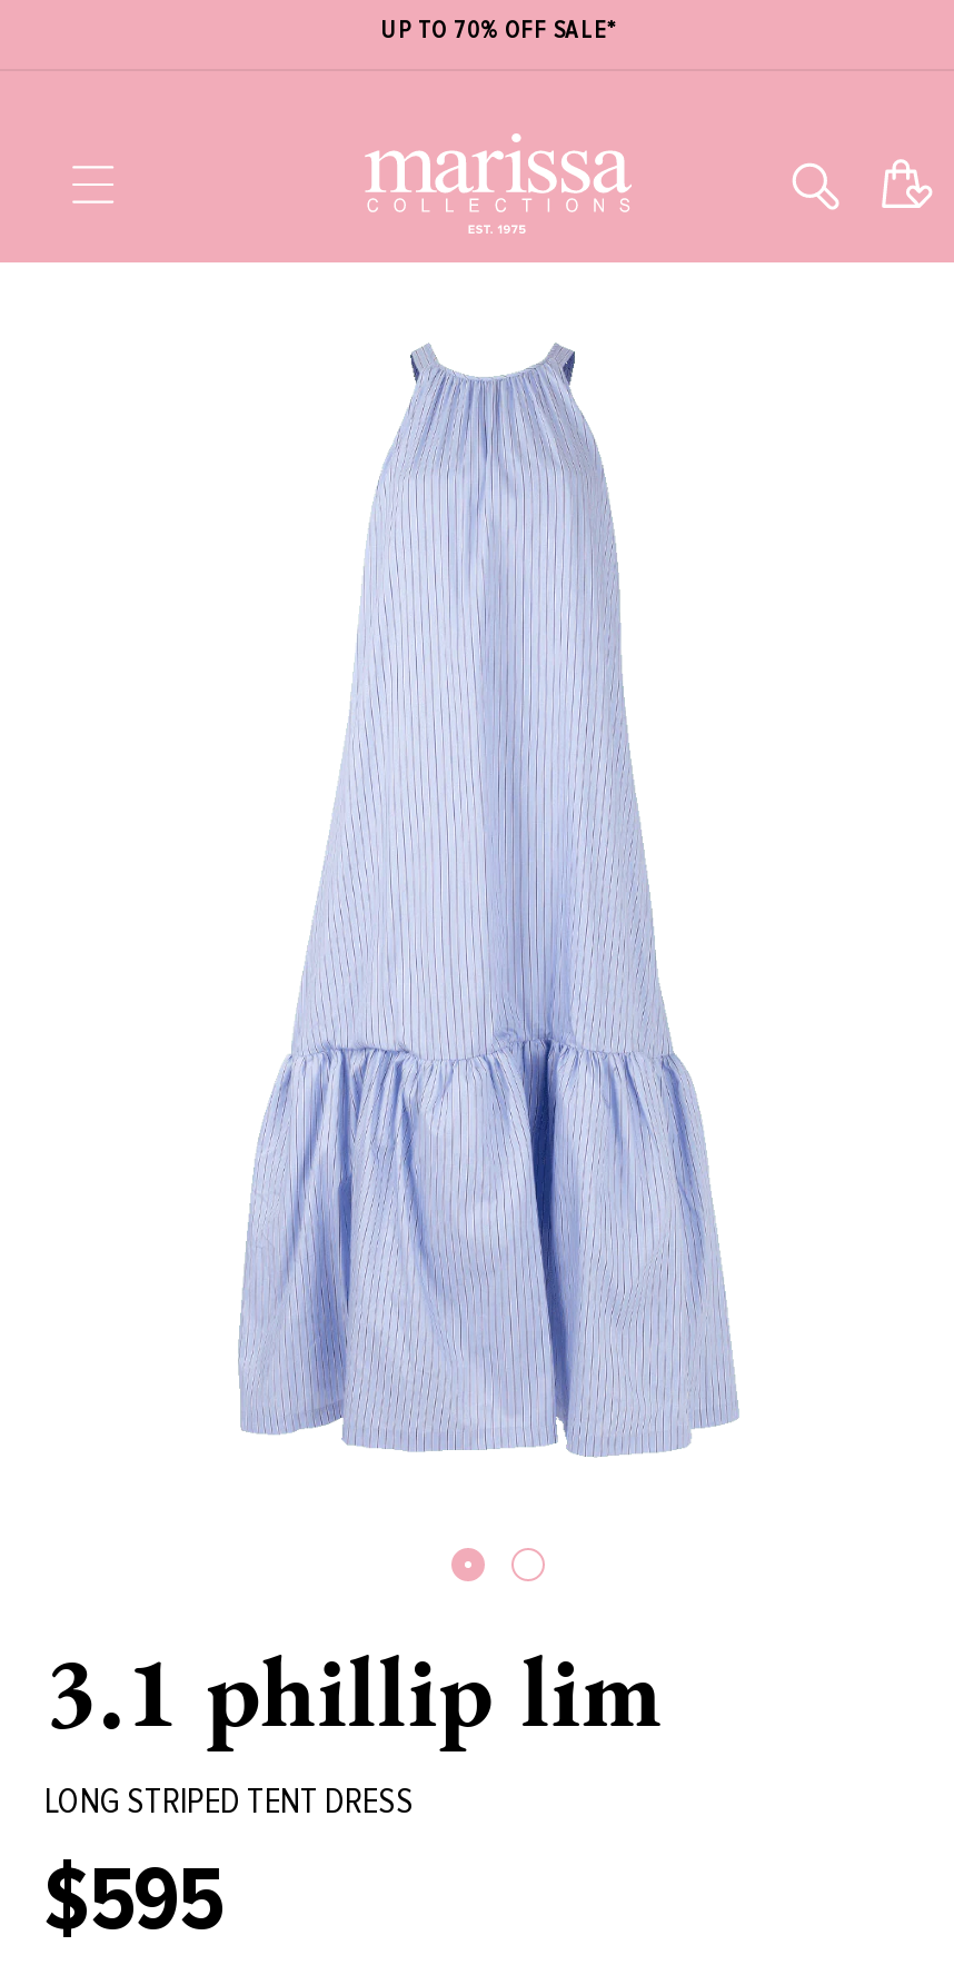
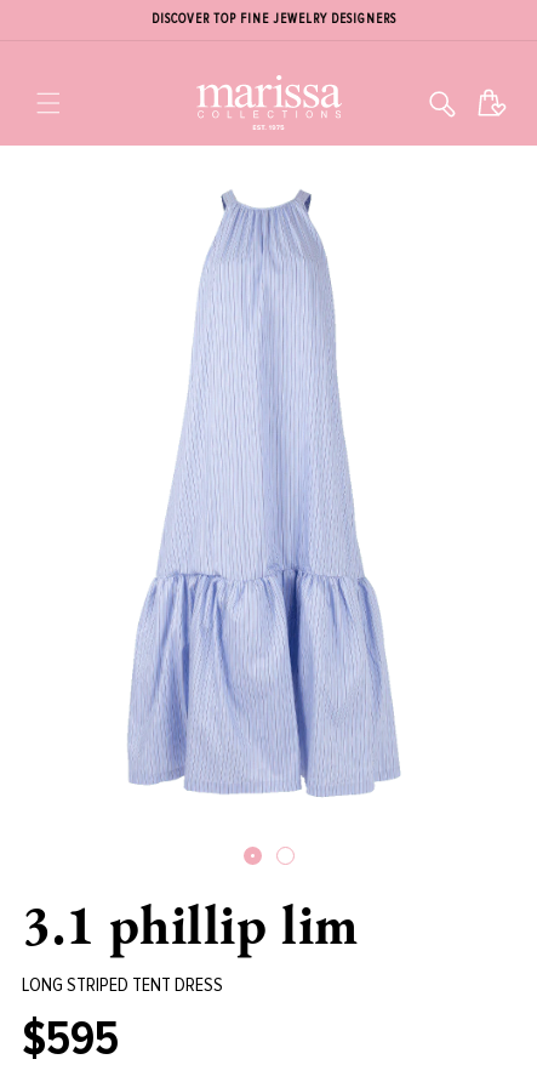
[380,16,616,44] UP TO 70% OFF SALE* -> [147,11,392,27] DISCOVER TOP FINE JEWELRY DESIGNERS

